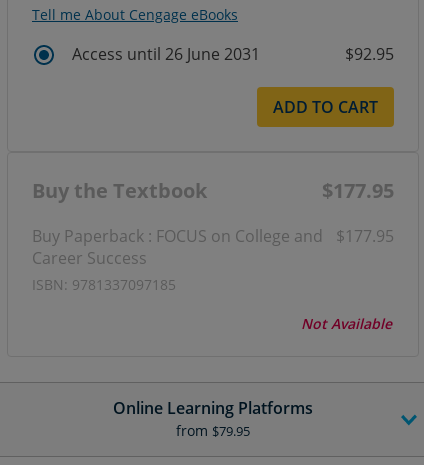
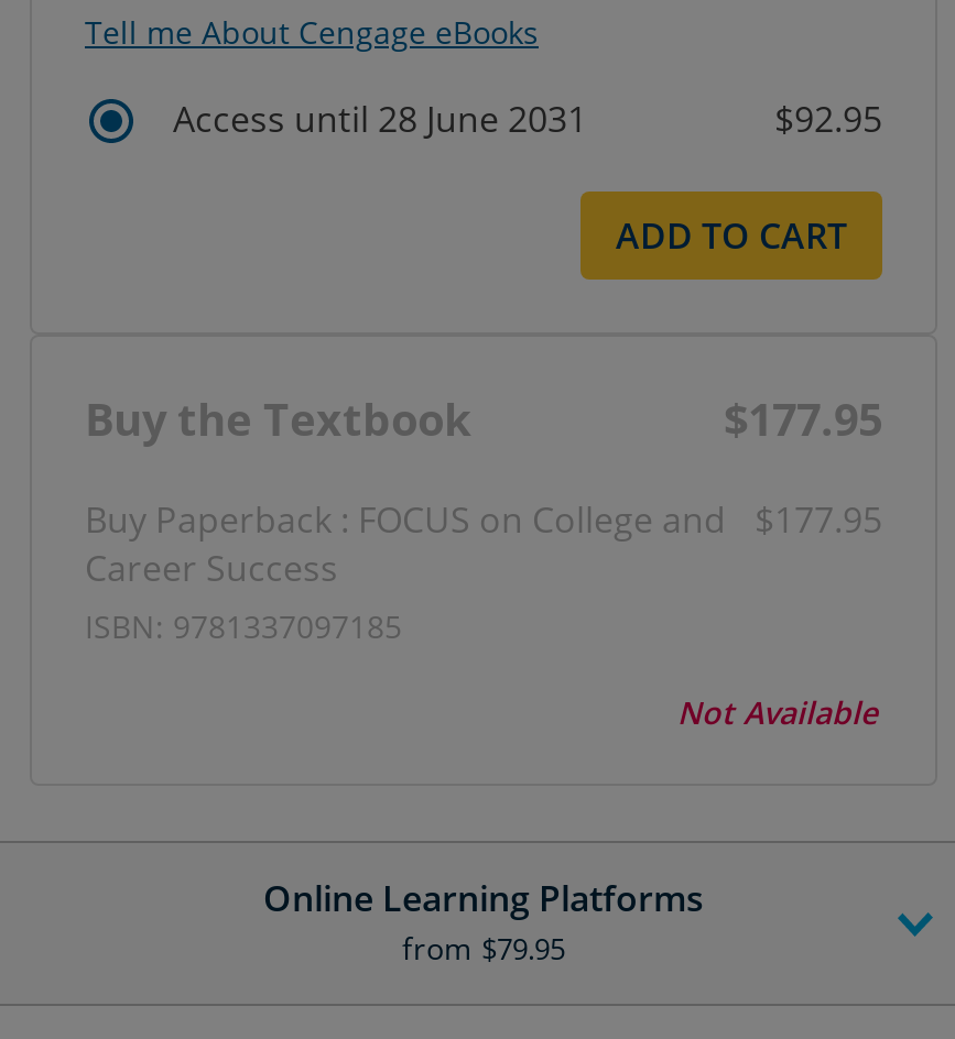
[72,43,260,65] Access until 26 June 2031 -> [173,94,587,142] Access until 28 June 2031

